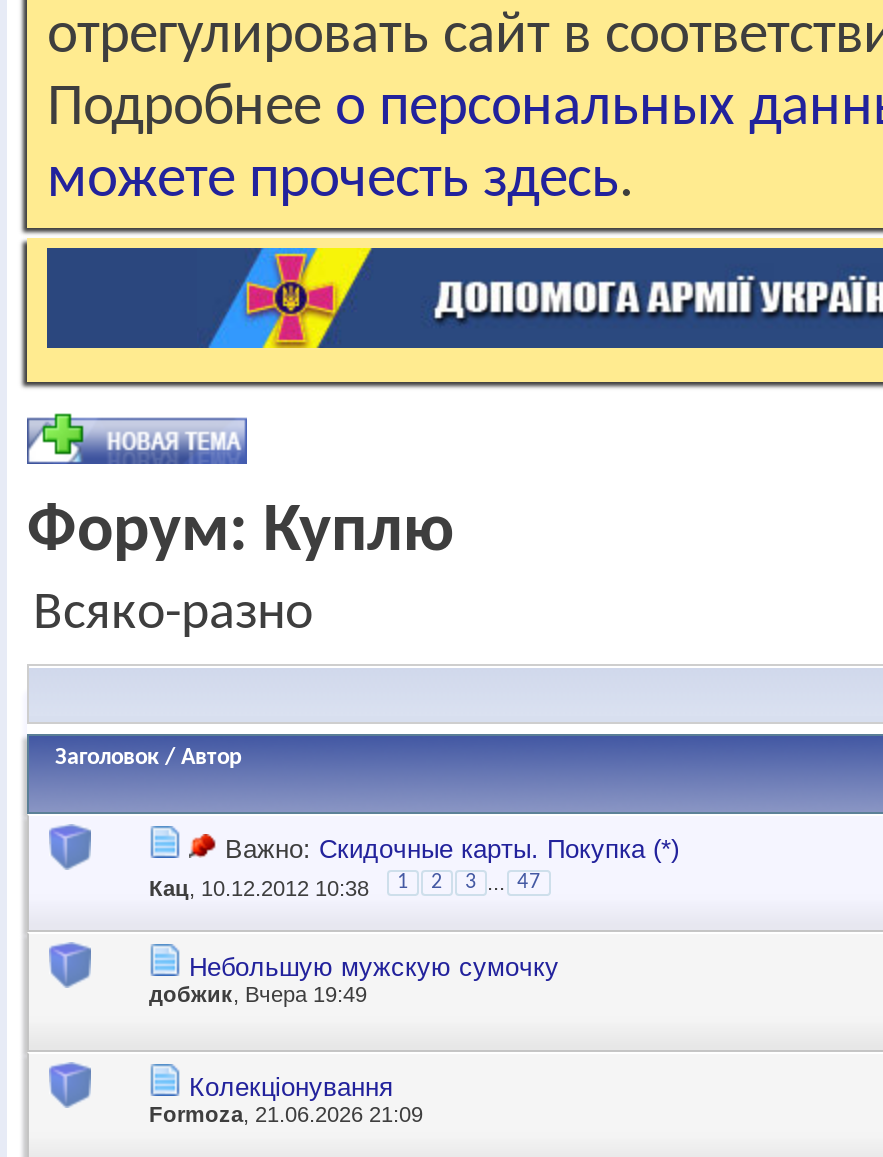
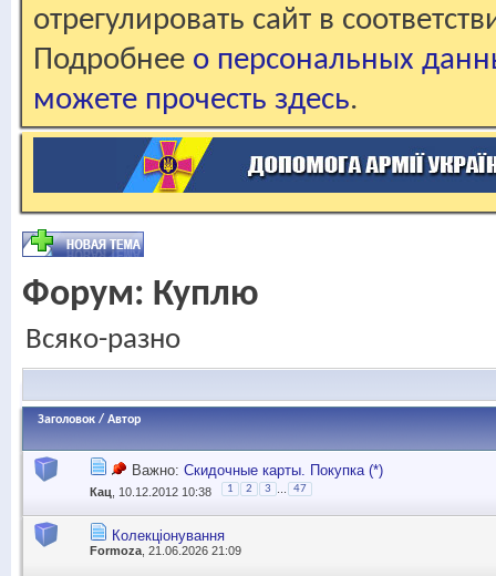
[149,953,559,1007] Небольшую мужскую сумочку | добжик, Вчера 19:49 -> none

